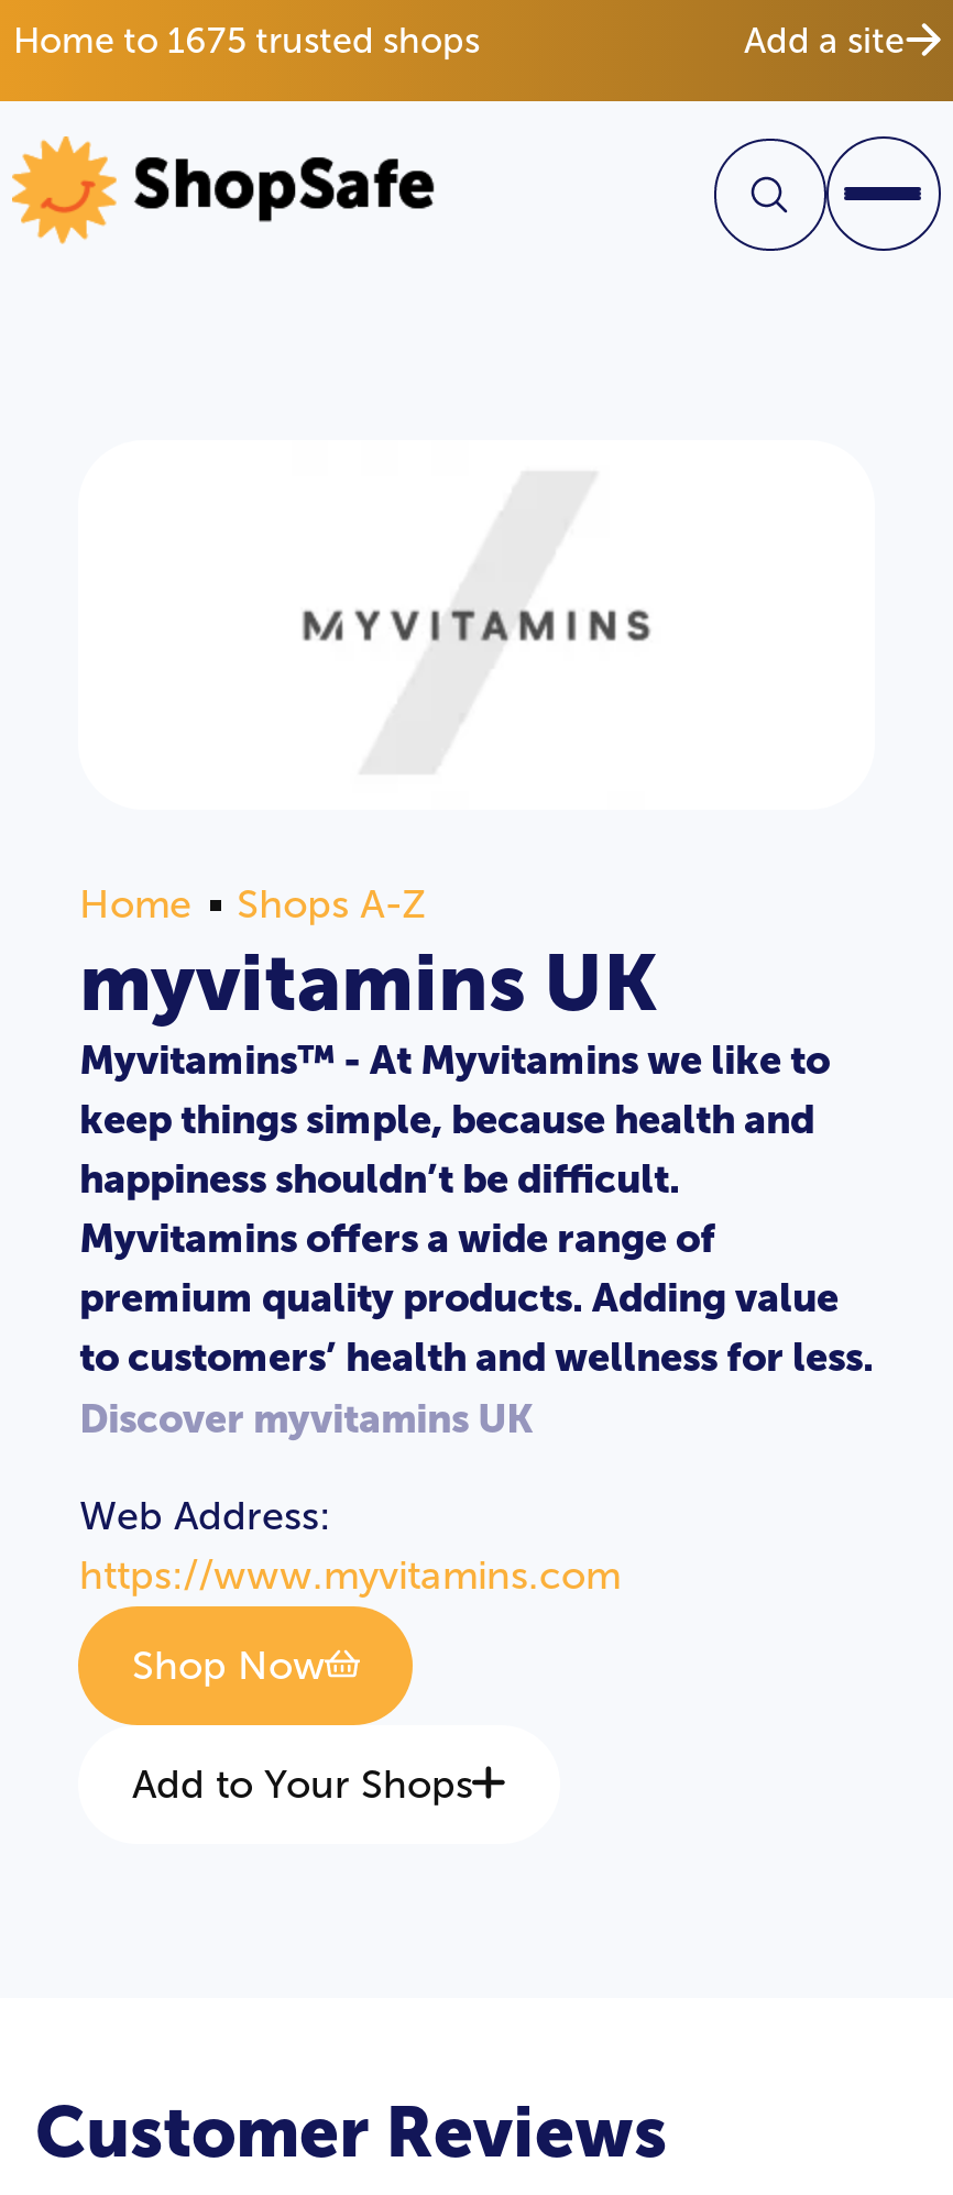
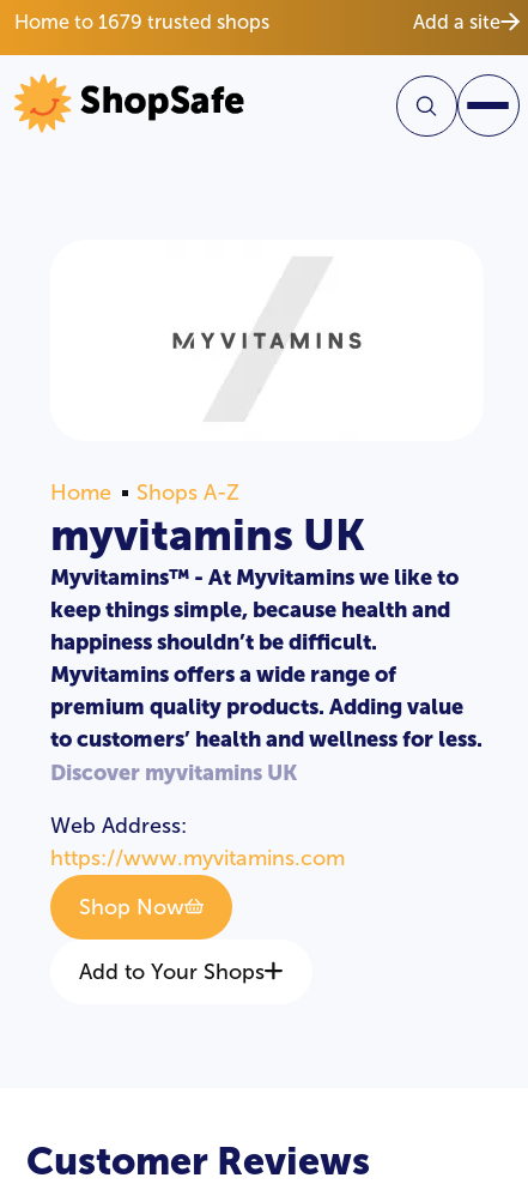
[13,21,480,59] Home to 1675 trusted shops -> [15,12,270,32] Home to 1679 trusted shops

